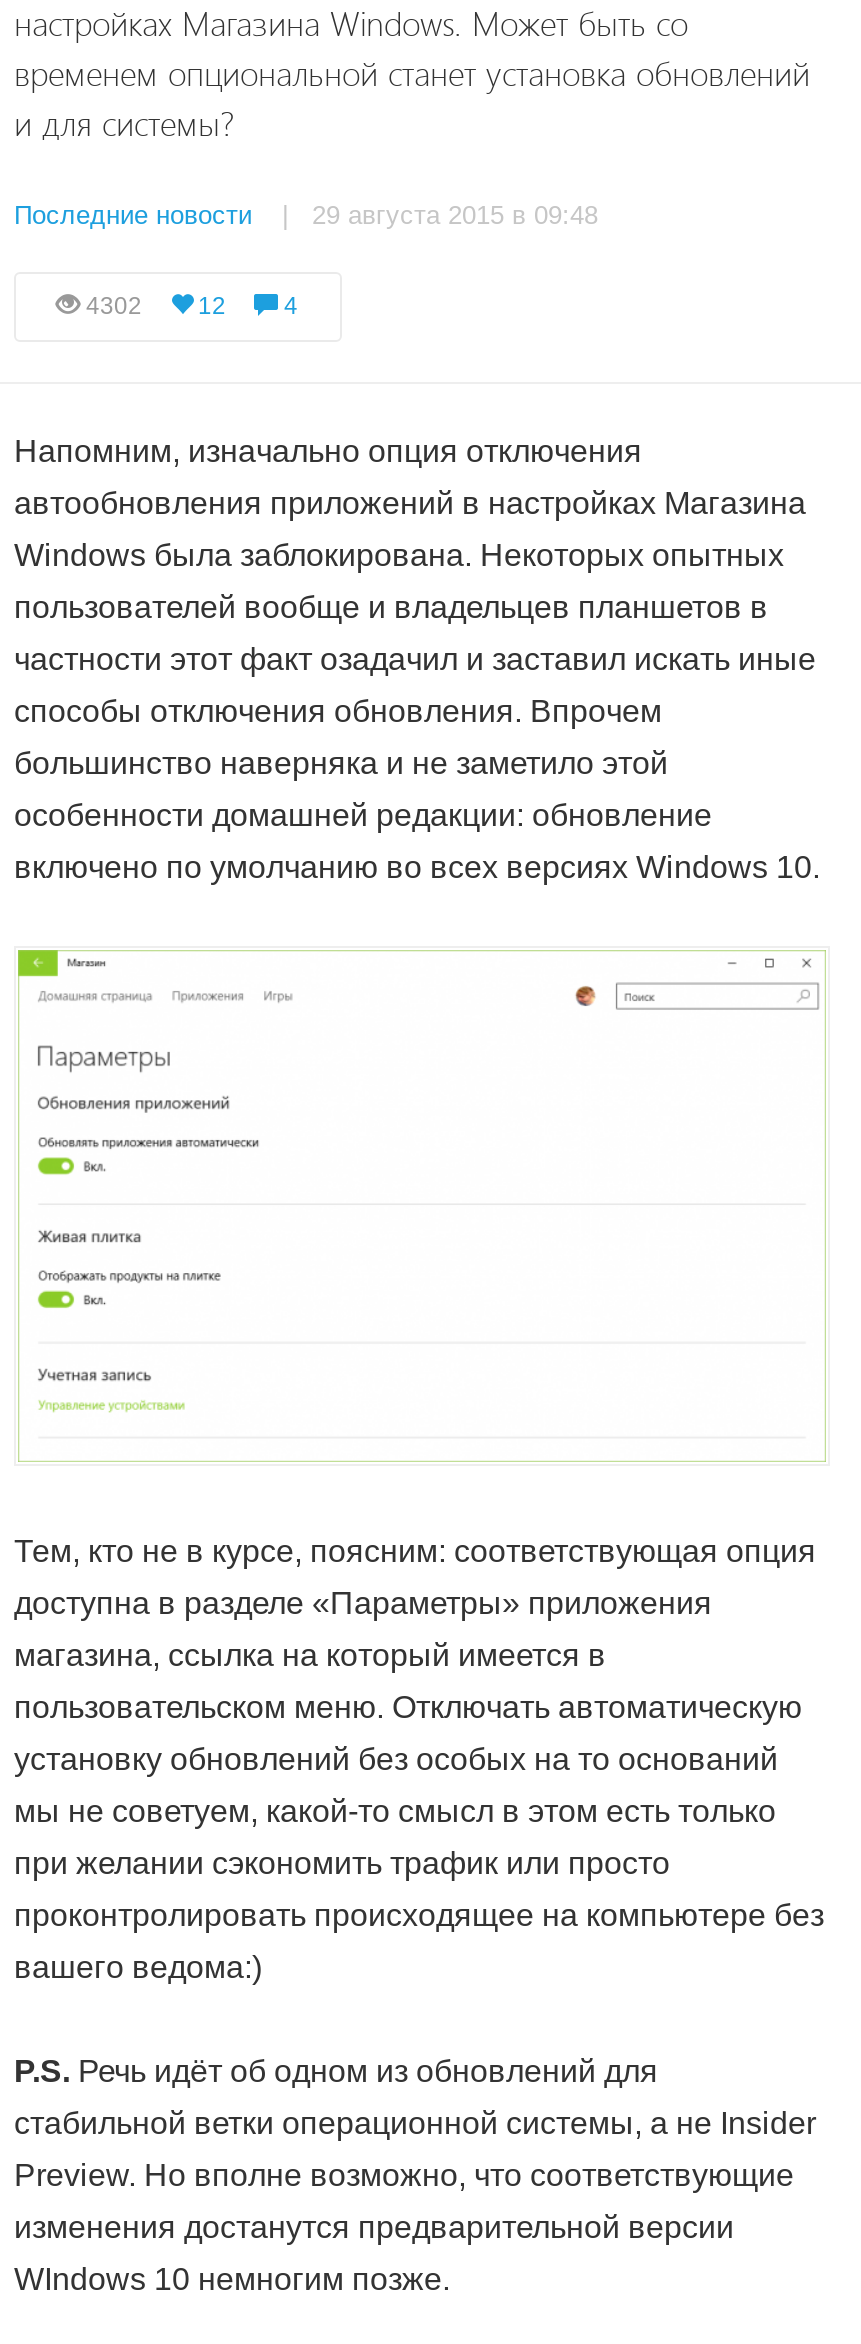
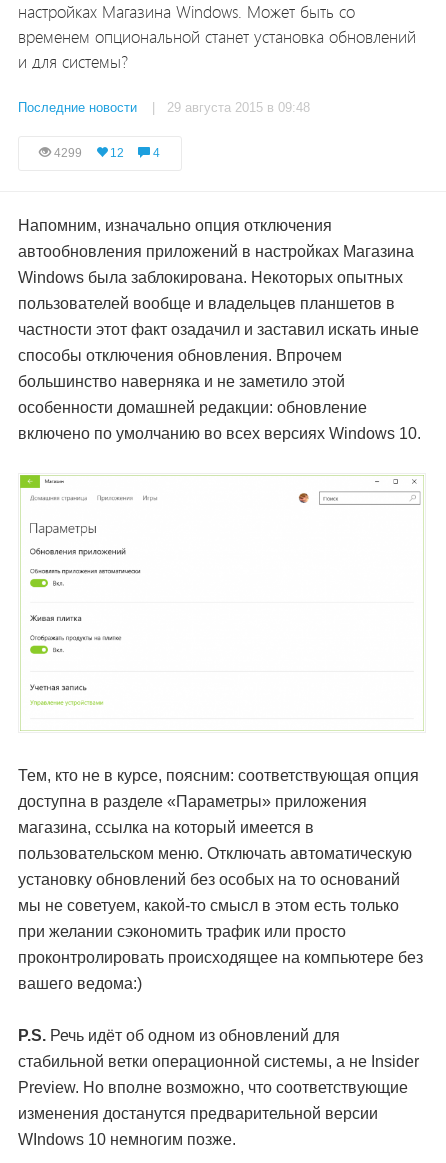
[80,292,298,320] 4302 12 4 -> [51,146,160,160] 4299 12 4

